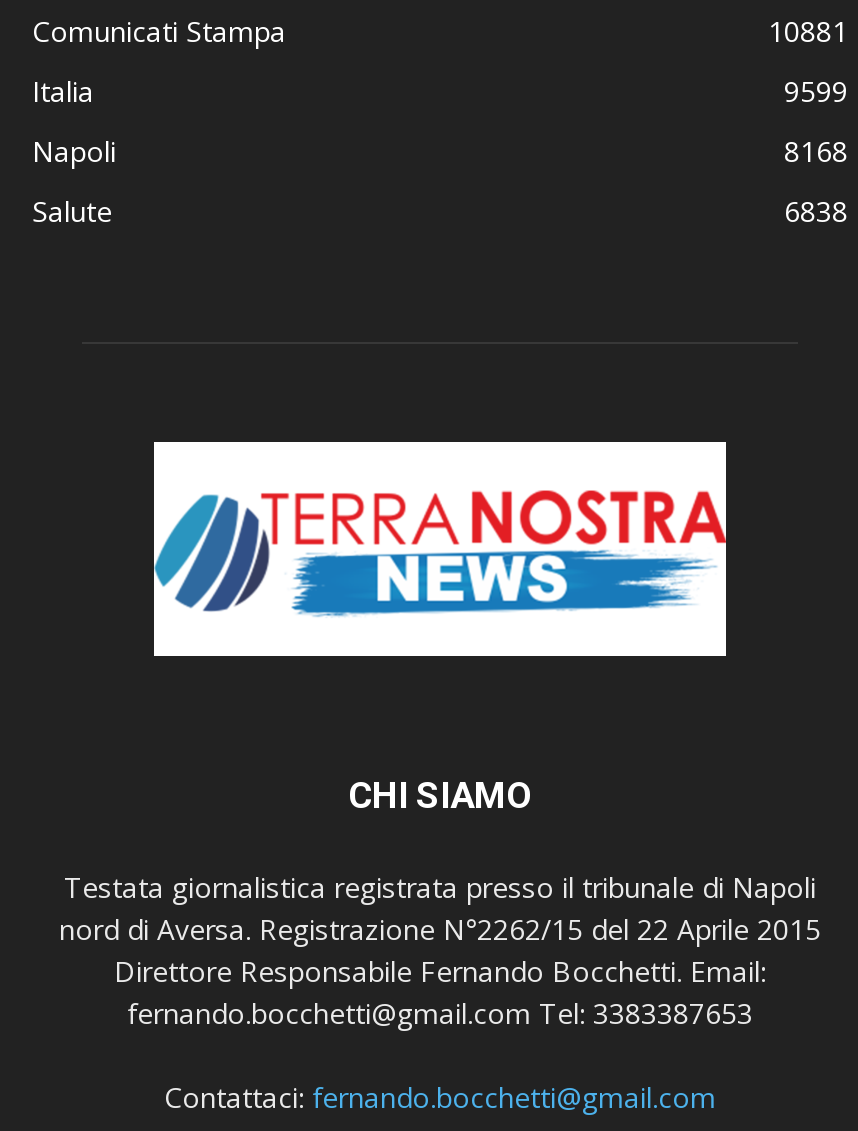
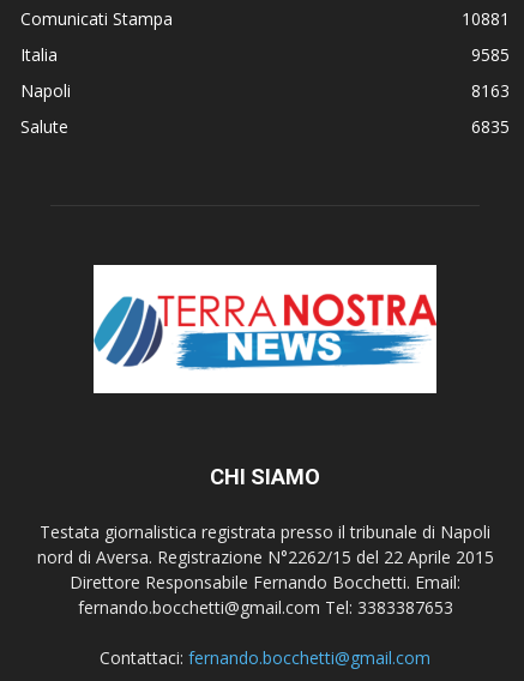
[784,72,848,110] 9599 -> [471,43,510,66] 9585
[784,132,848,170] 8168 -> [471,79,510,102] 8163
[784,192,848,230] 6838 -> [471,115,510,138] 6835

